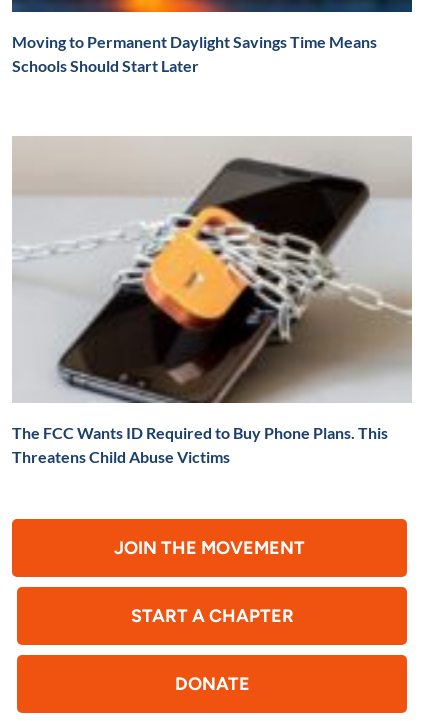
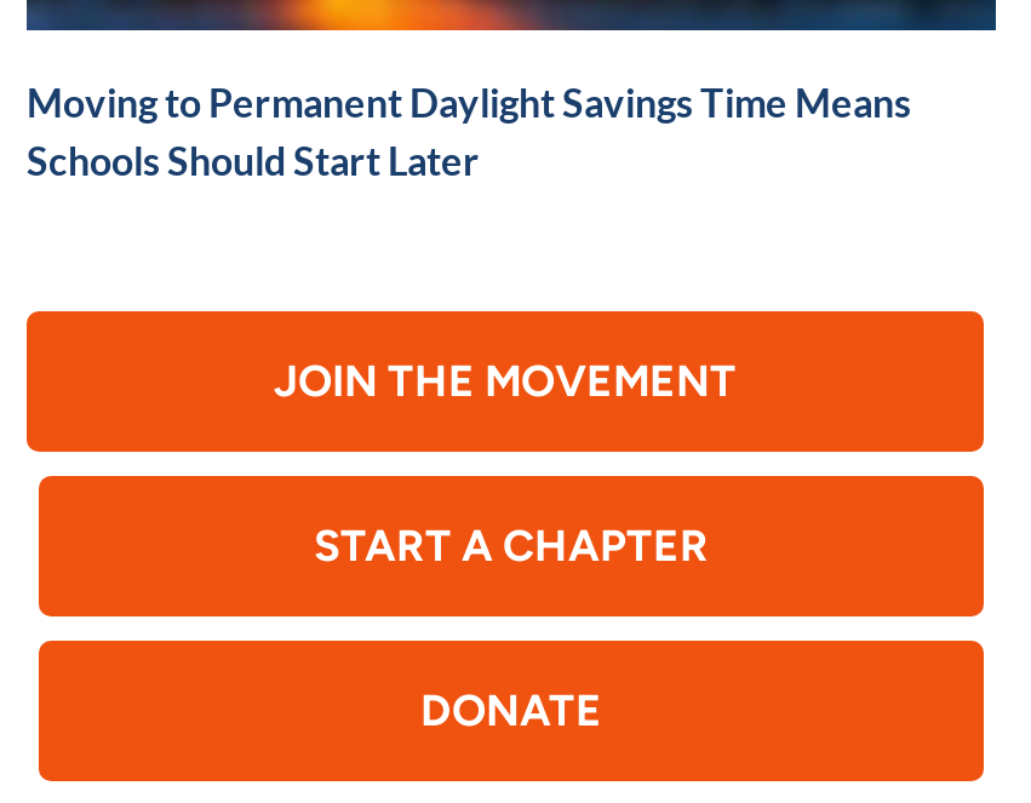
[12,128,412,466] [image] | The FCC Wants ID Required to Buy Phone Plans. This | Threatens Child Abuse Victims -> none

